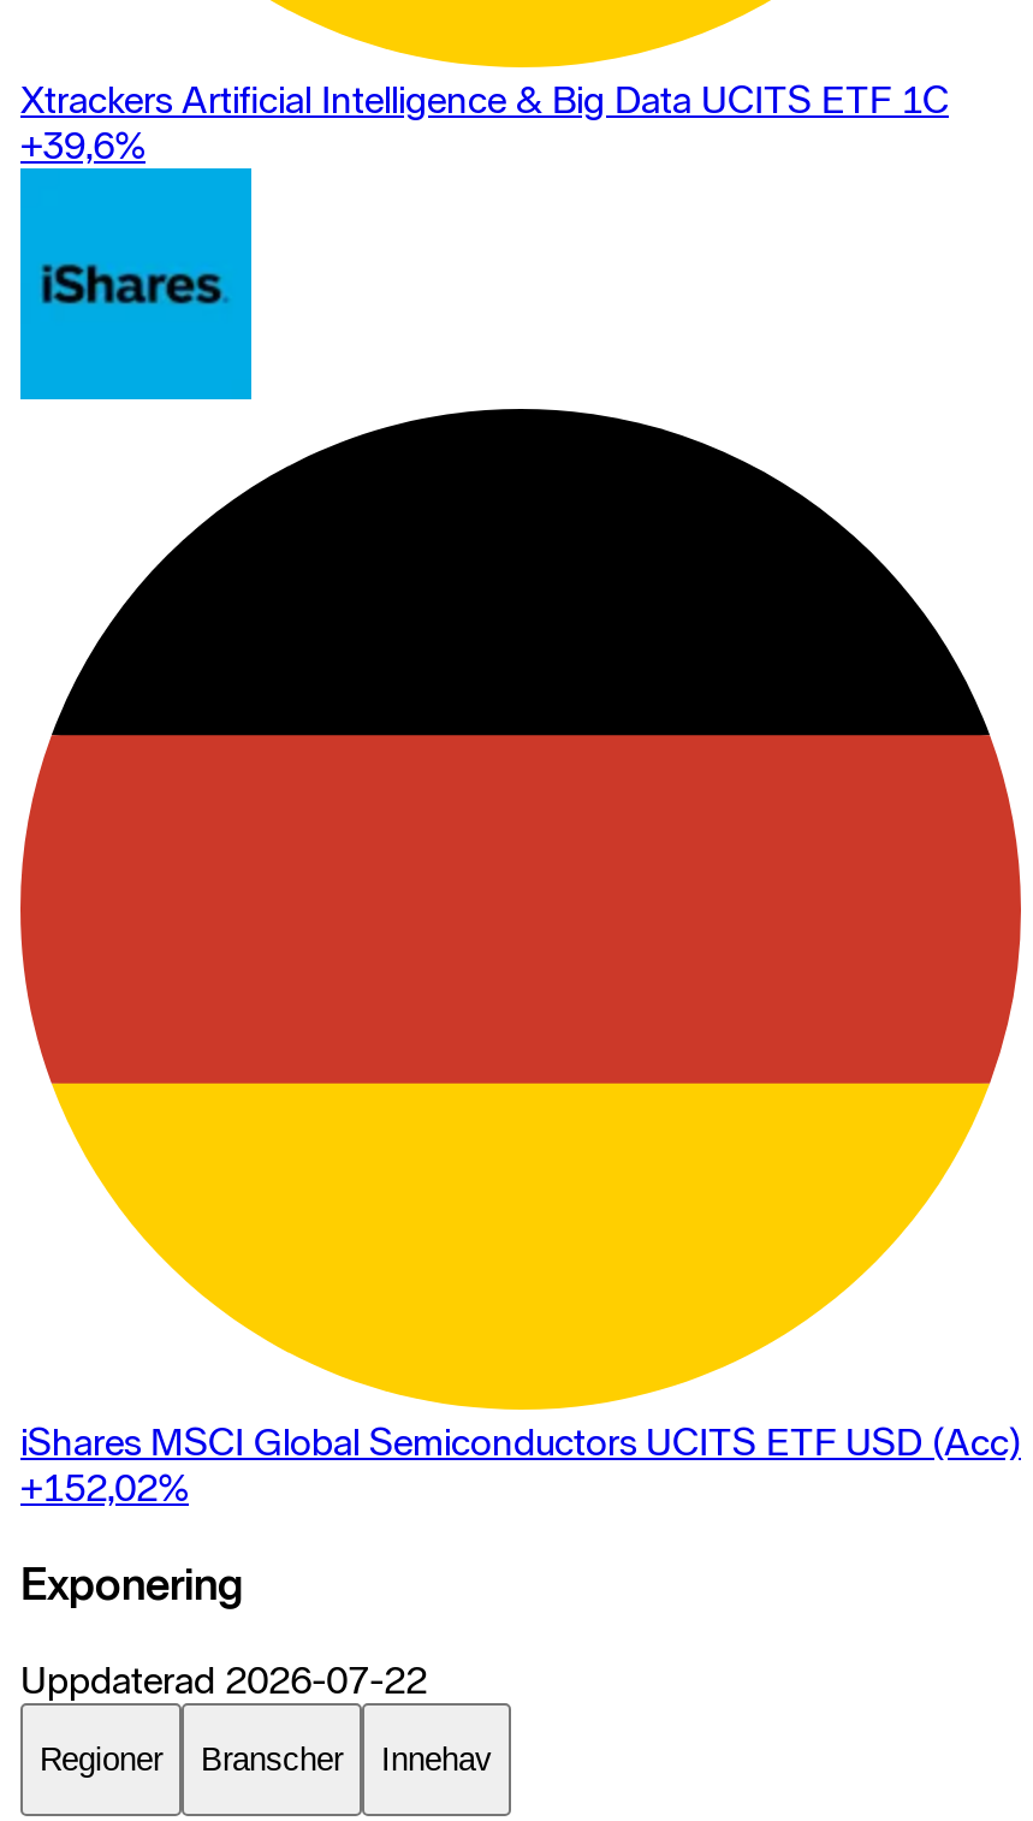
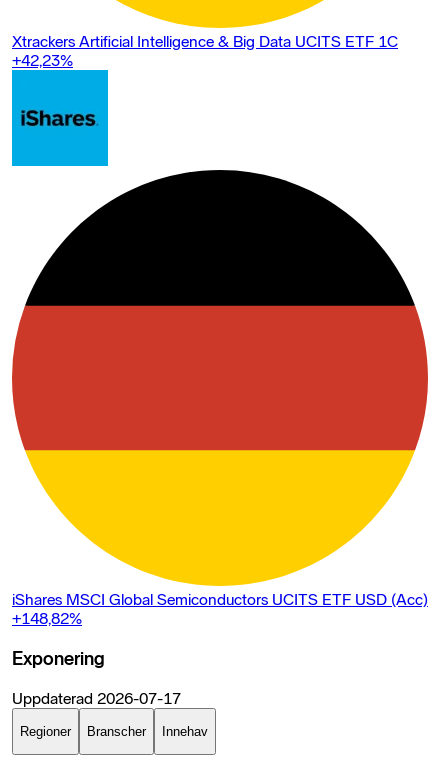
[20,123,146,169] +39,6% -> [12,51,73,70] +42,23%
[20,1465,189,1511] +152,02% -> [12,609,82,628] +148,82%
[20,1656,427,1702] Uppdaterad 2026-07-22 -> [12,688,181,707] Uppdaterad 2026-07-17

